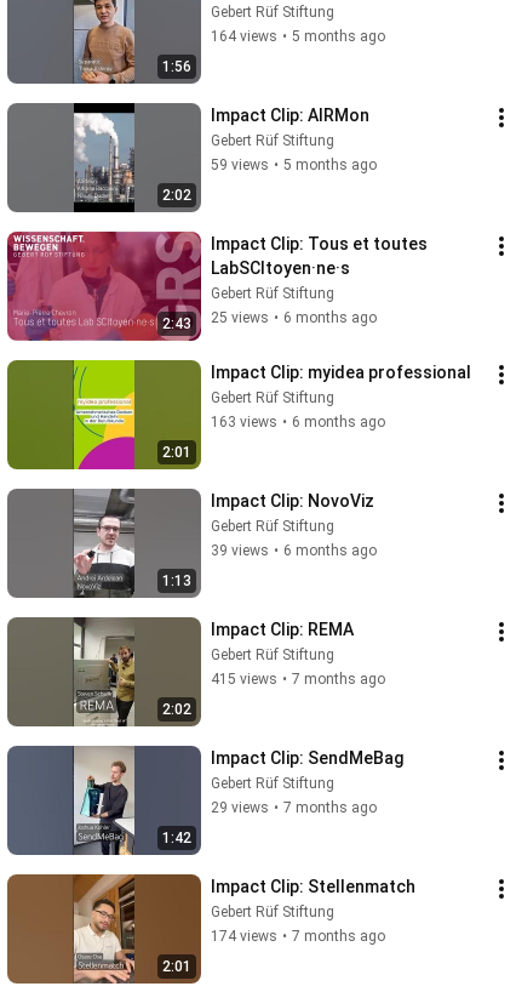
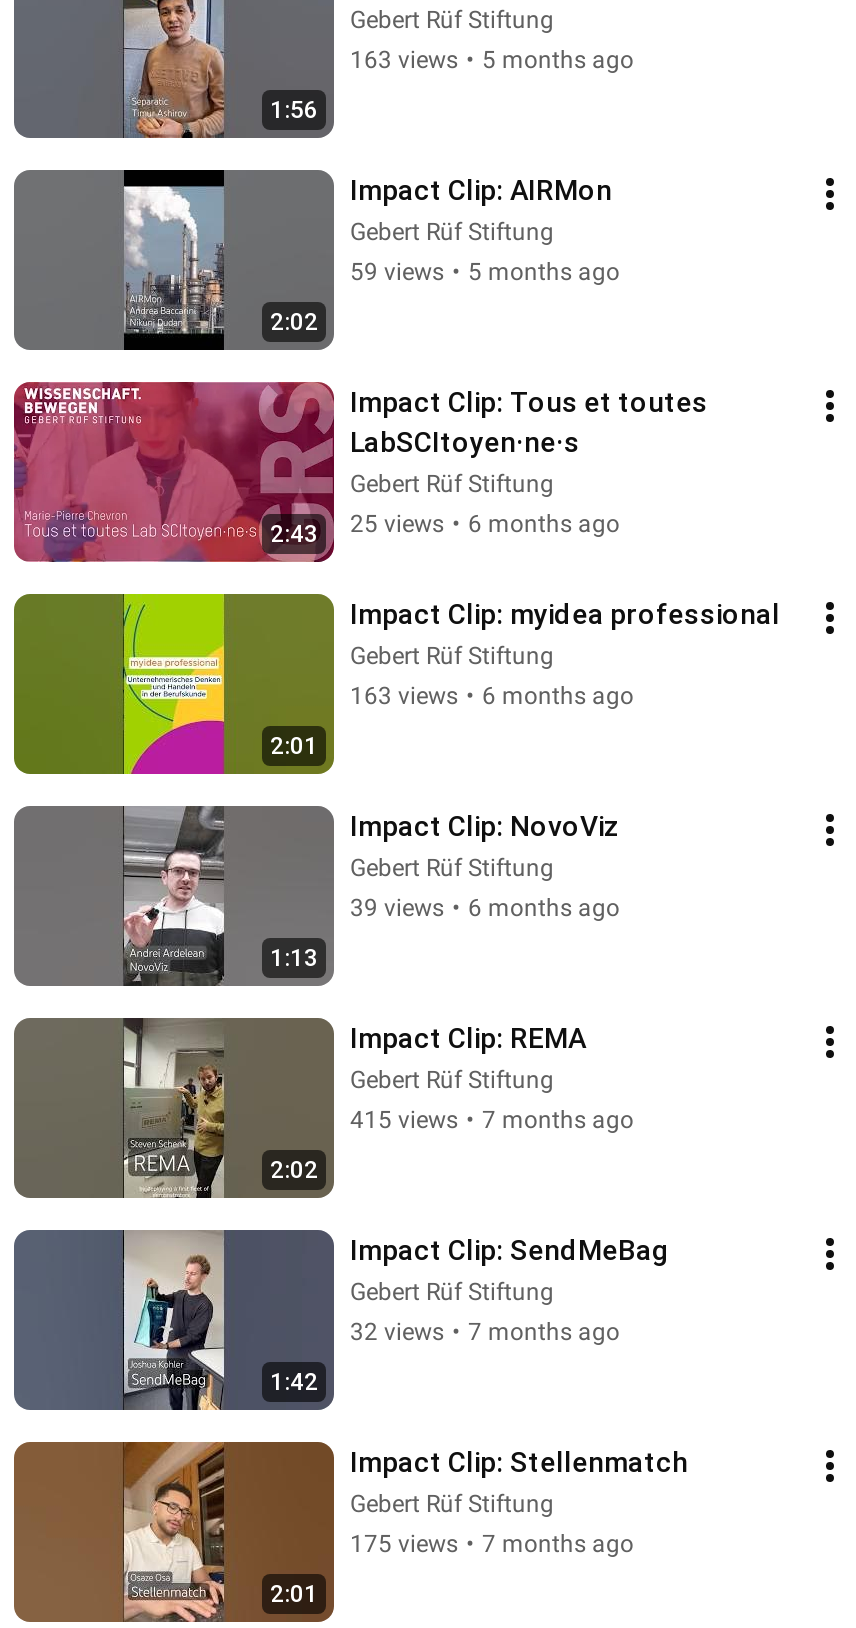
[211,28,385,45] 164 views • 5 months ago -> [350,46,634,74] 163 views • 5 months ago
[211,799,377,816] 29 views • 7 months ago -> [350,1318,620,1346] 32 views • 7 months ago
[211,928,385,945] 174 views • 7 months ago -> [350,1530,634,1558] 175 views • 7 months ago

